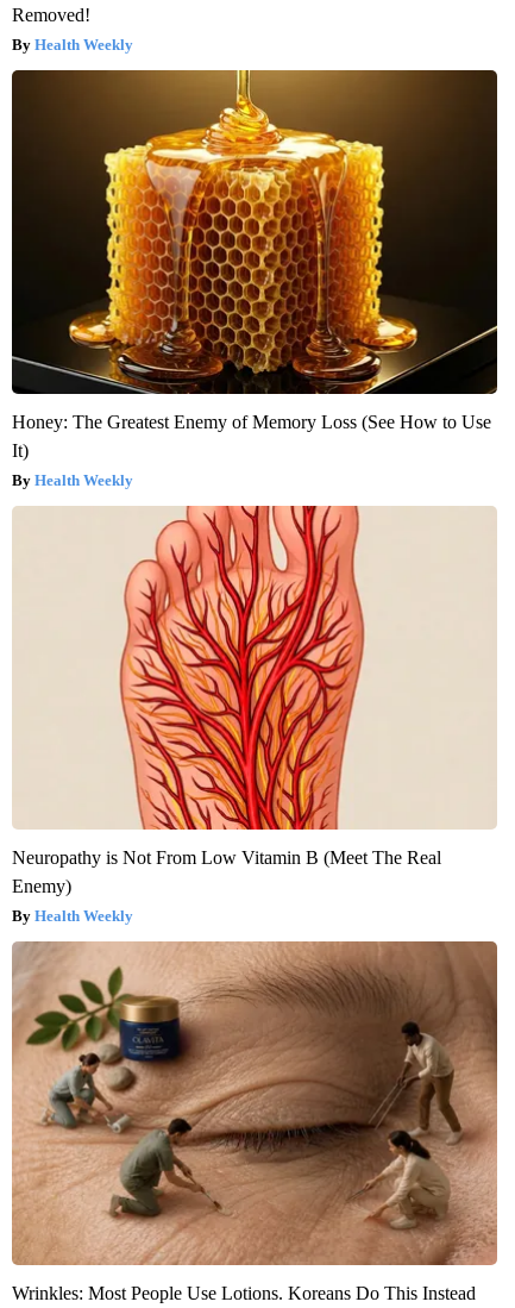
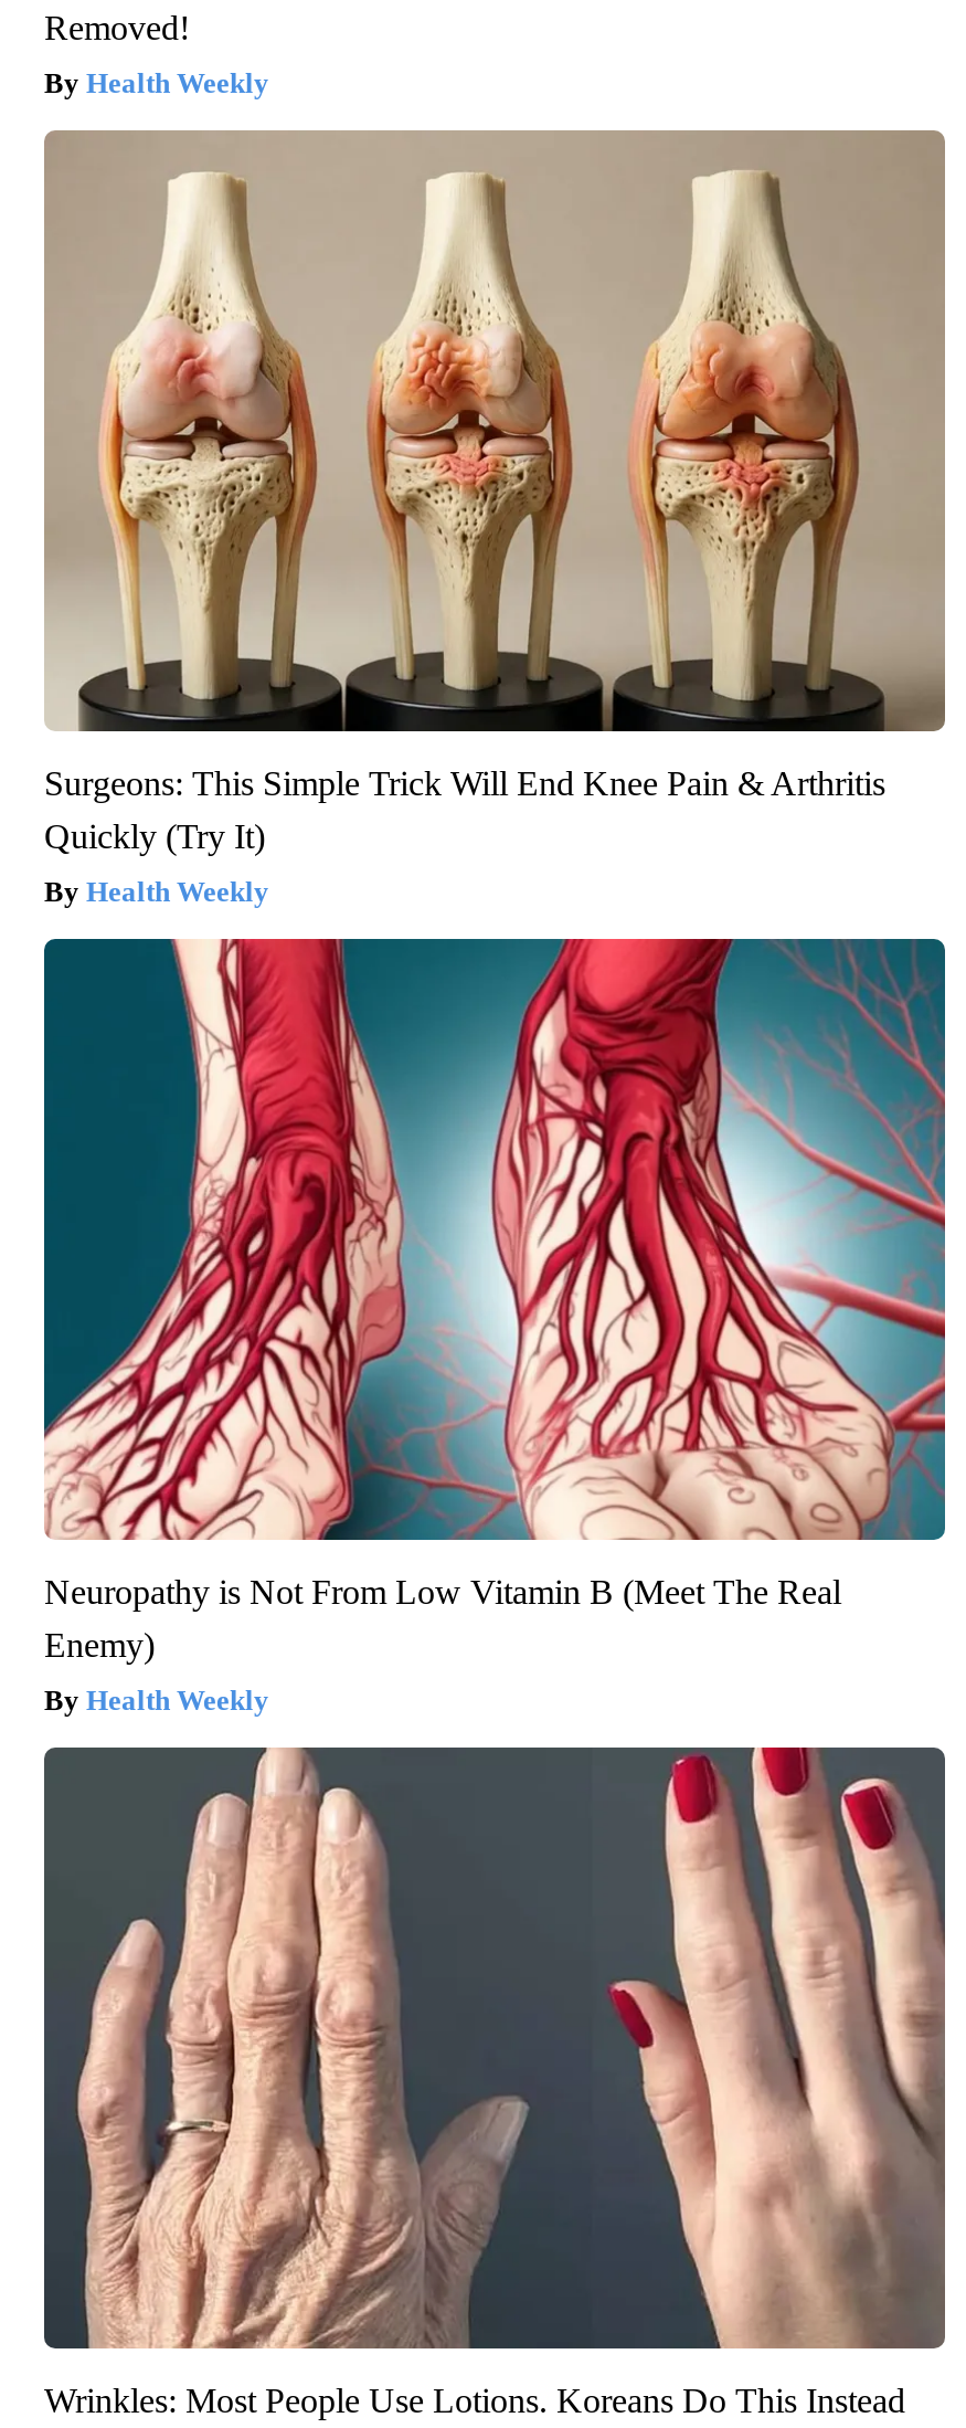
[11,70,498,461] [image] | Honey: The Greatest Enemy of Memory Loss (See How to Use | It) -> [44,130,947,855] [image] | Surgeons: This Simple Trick Will End Knee Pain & Arthritis | Quickly (Try It)
[12,505,497,831] [image] -> [42,937,947,1542] [image]
[11,940,497,1266] [image] -> [42,1745,945,2351] [image]

